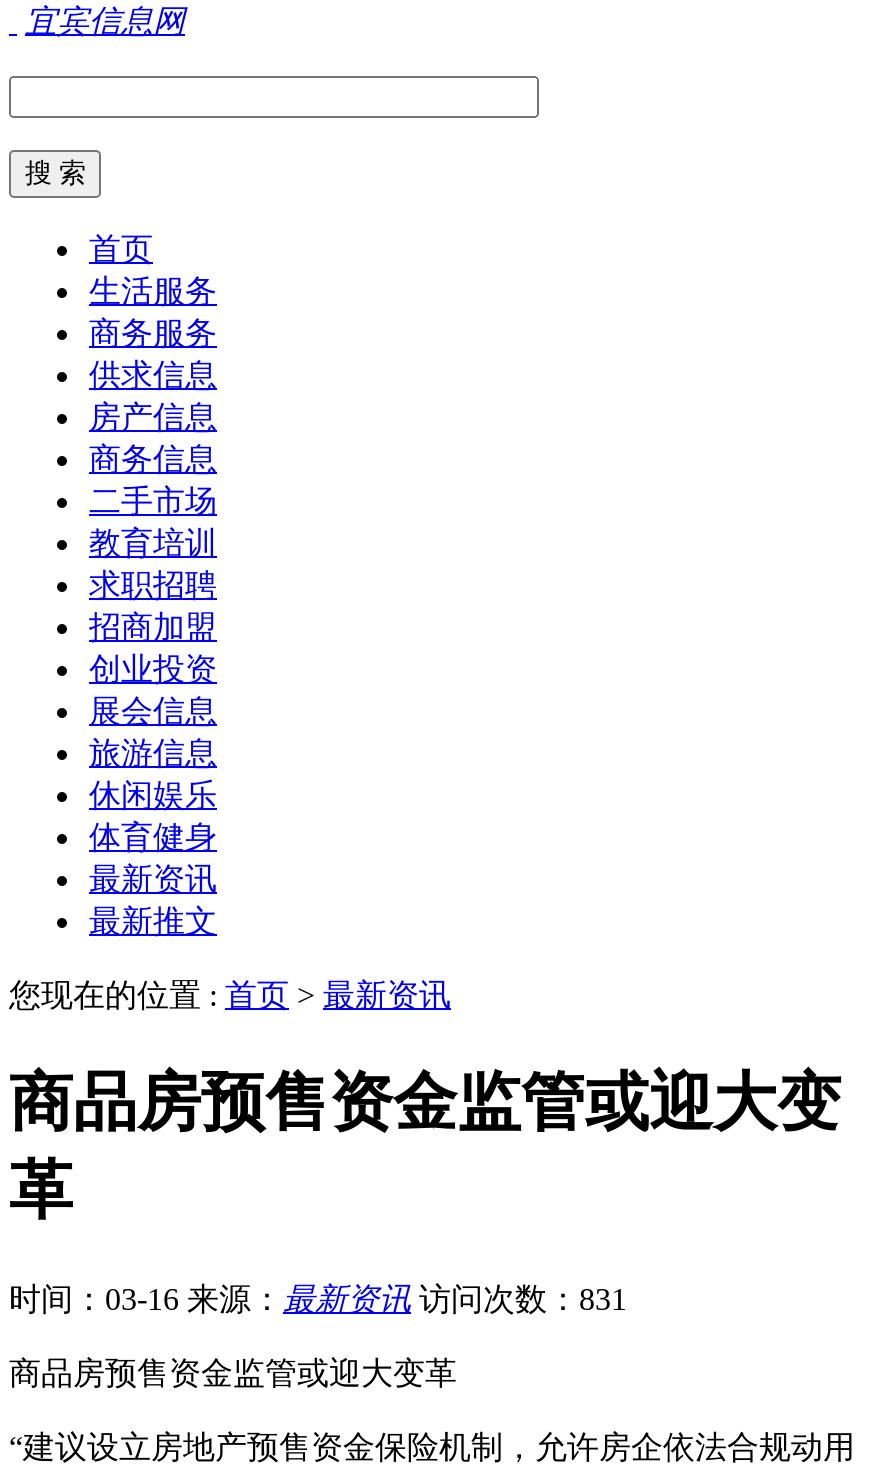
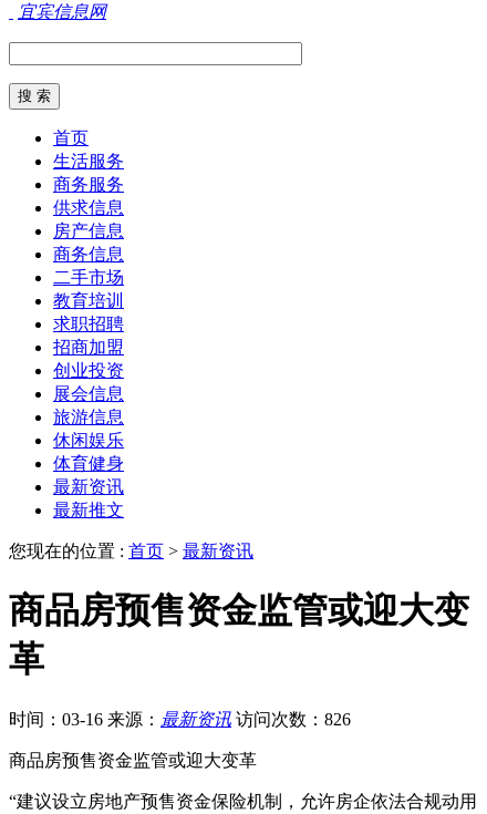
[9,1281,627,1315] 时间：03-16 来源：最新资讯 访问次数：831 -> [9,710,351,728] 时间：03-16 来源：最新资讯 访问次数：826

